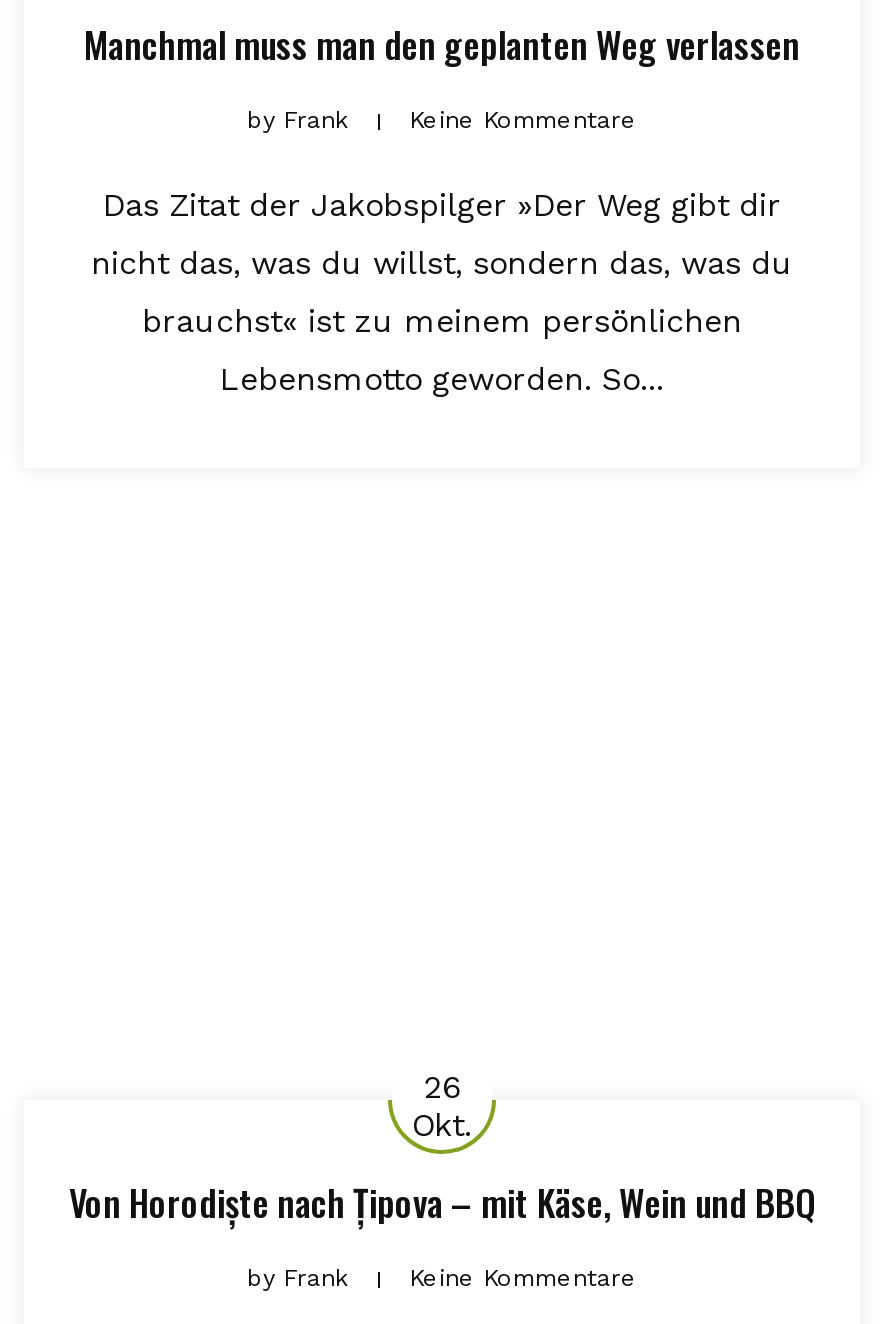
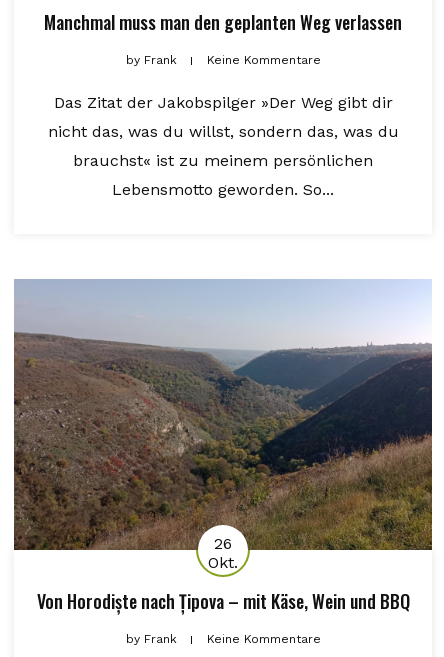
none -> [13,278,433,551] [image]

